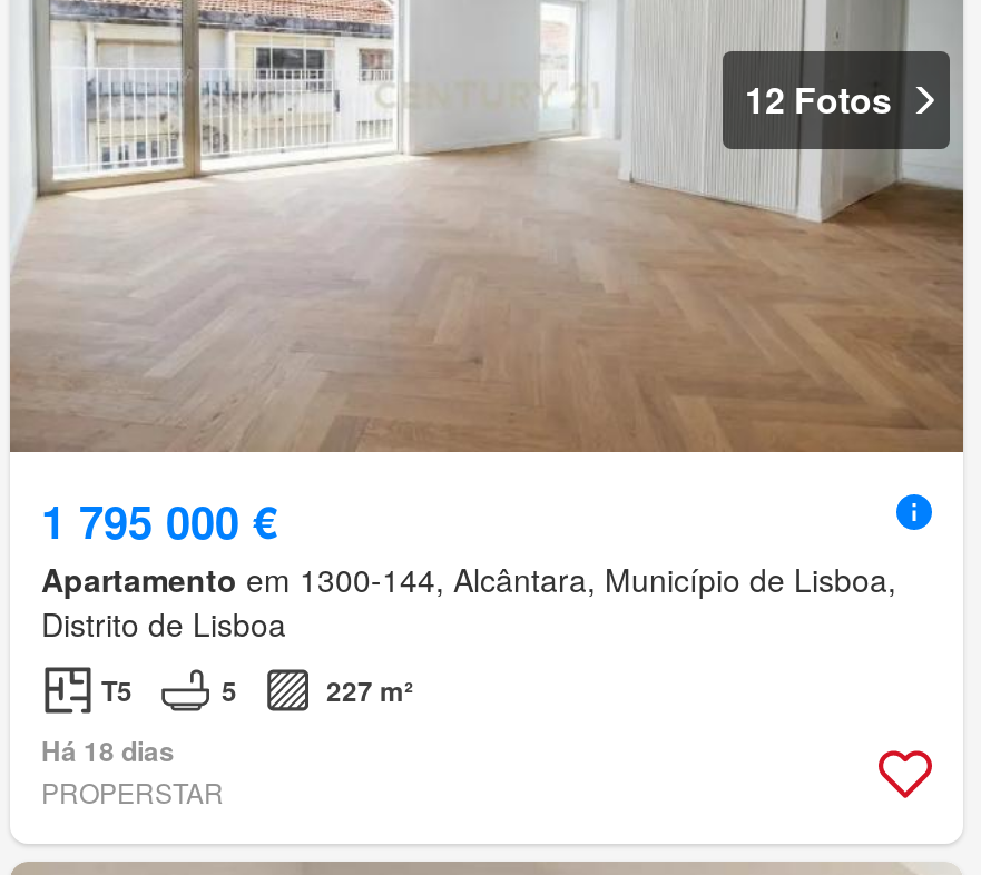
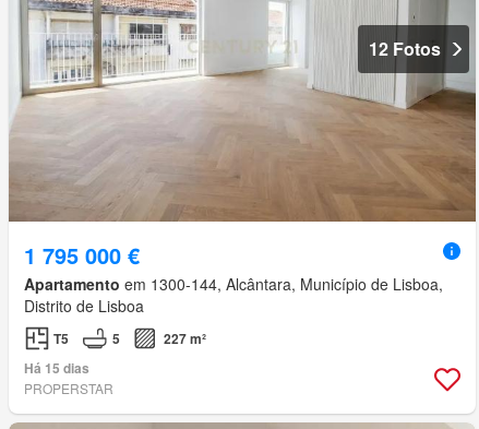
[41,731,175,771] Há 18 dias -> [24,358,89,378] Há 15 dias

